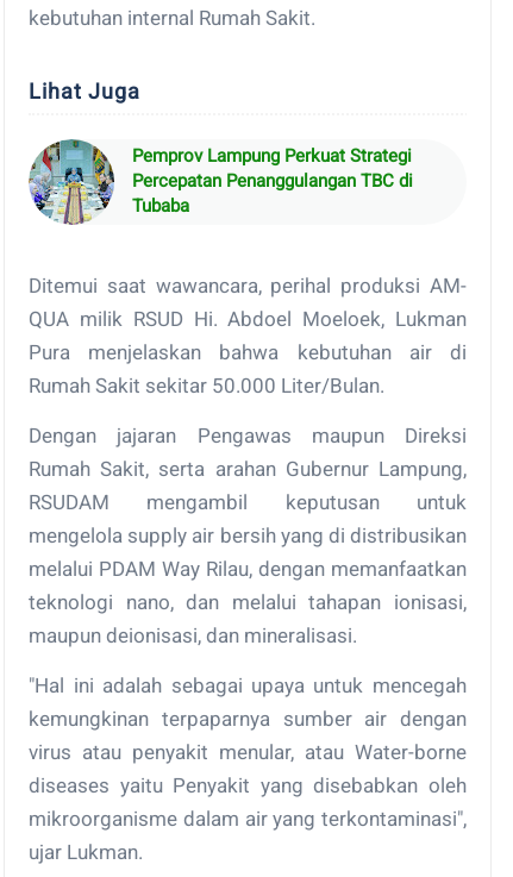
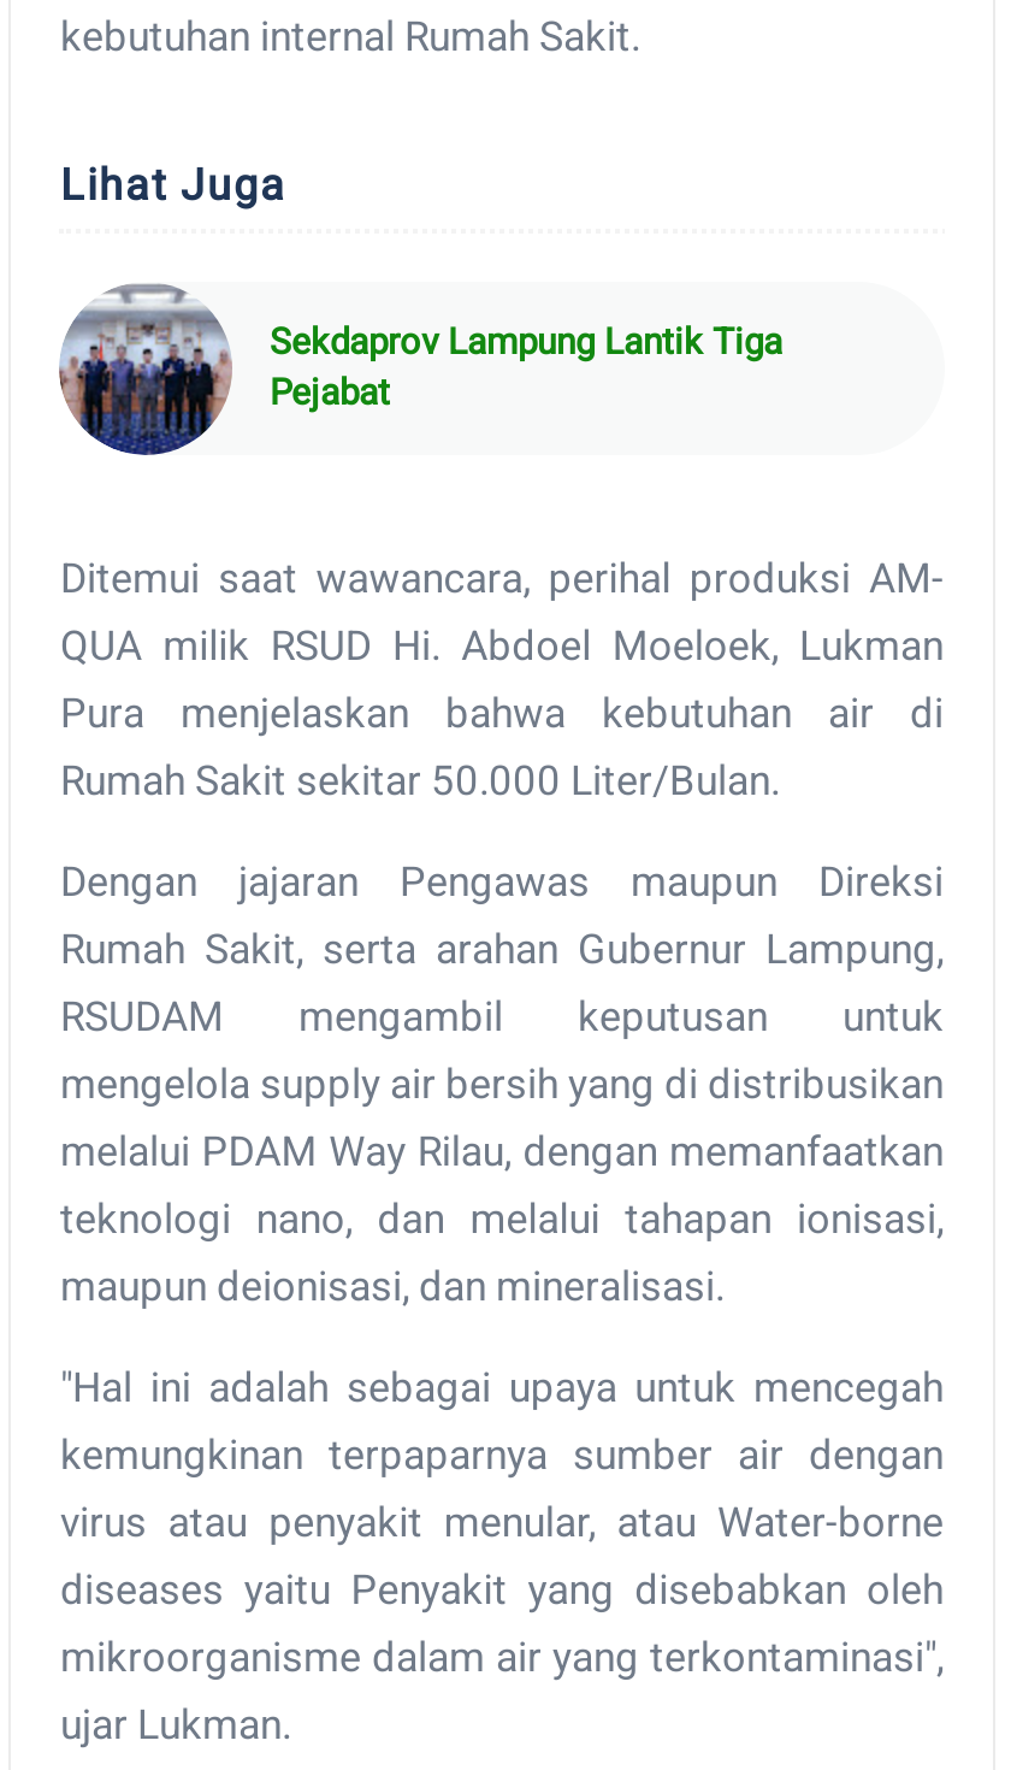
[27,139,414,226] [image] | Pemprov Lampung Perkuat Strategi | Percepatan Penanggulangan TBC di | Tubaba -> [57,284,782,458] [image] | Sekdaprov Lampung Lantik Tiga | Pejabat

